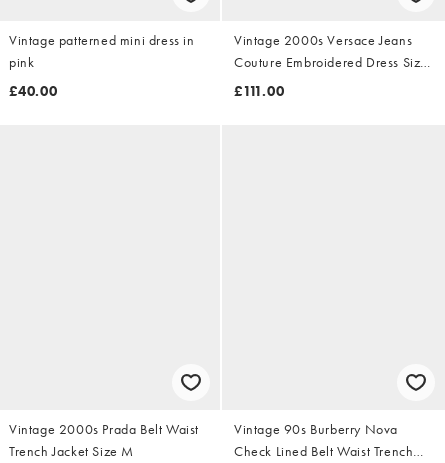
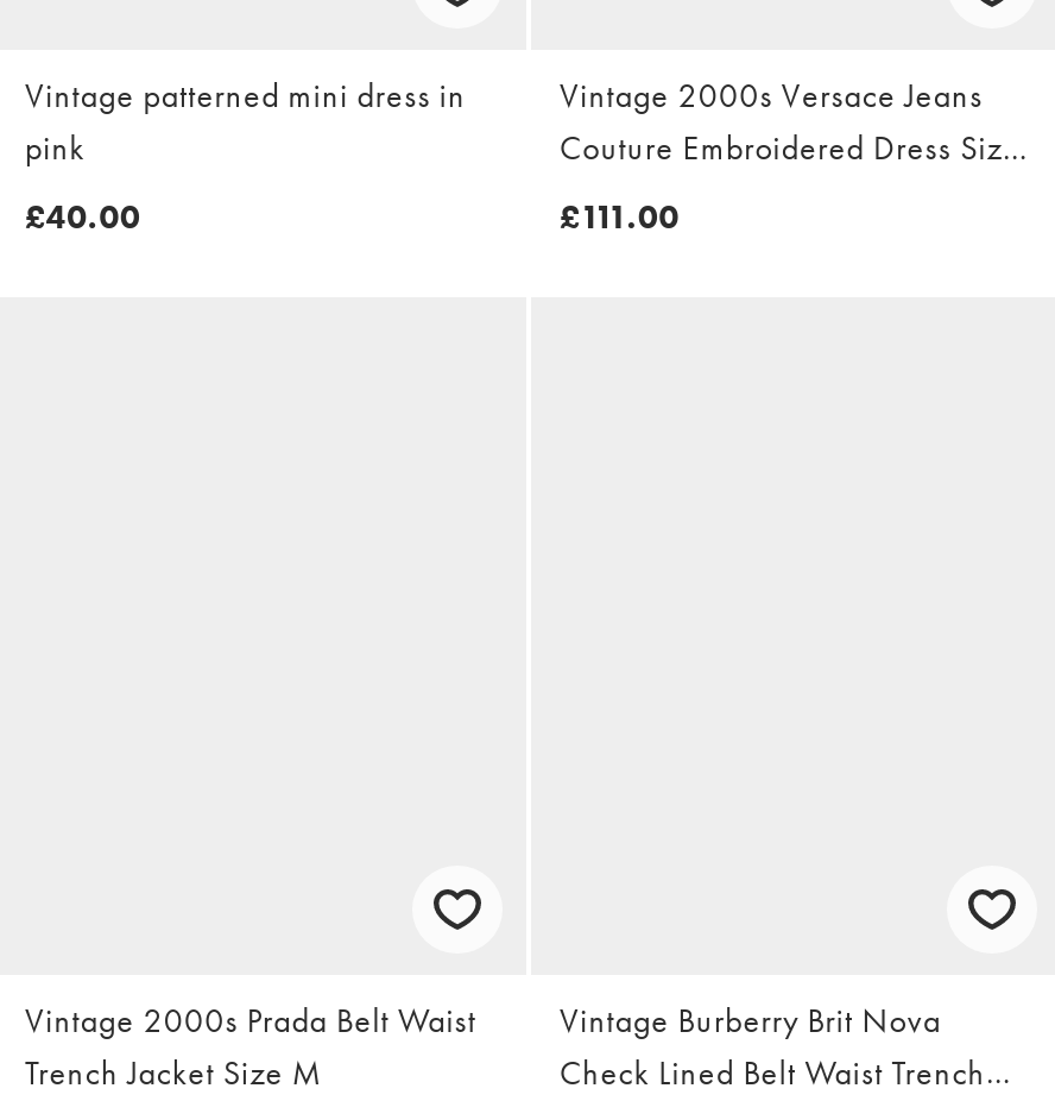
[234,420,398,438] Vintage 90s Burberry Nova -> [560,998,941,1041] Vintage Burberry Brit Nova

